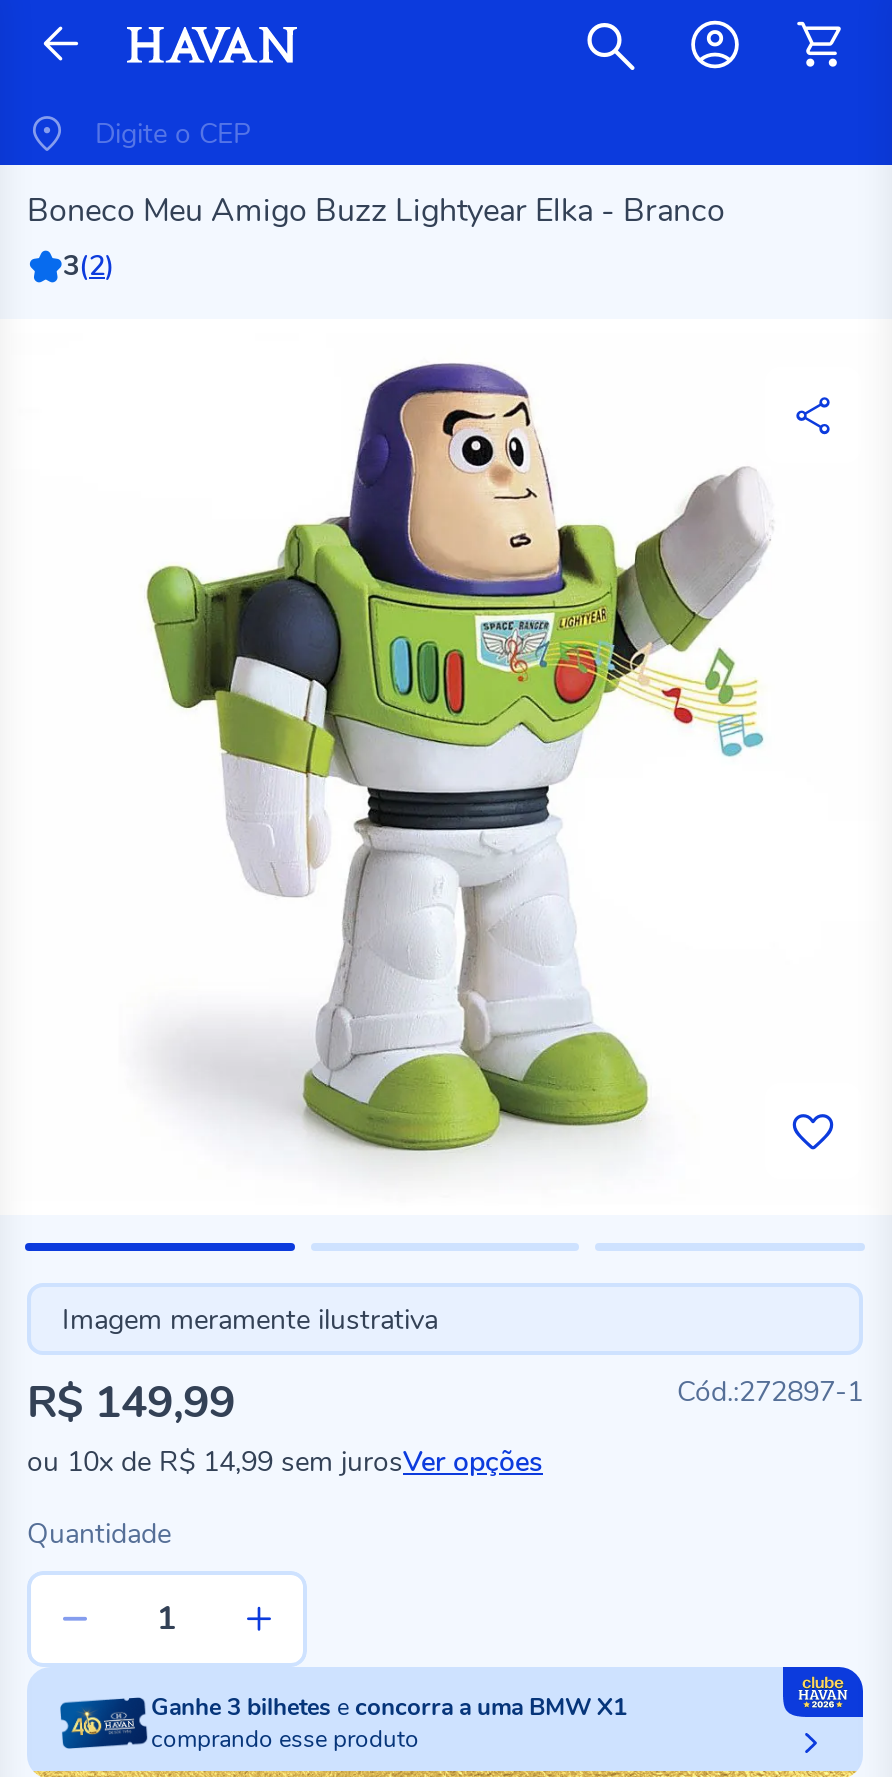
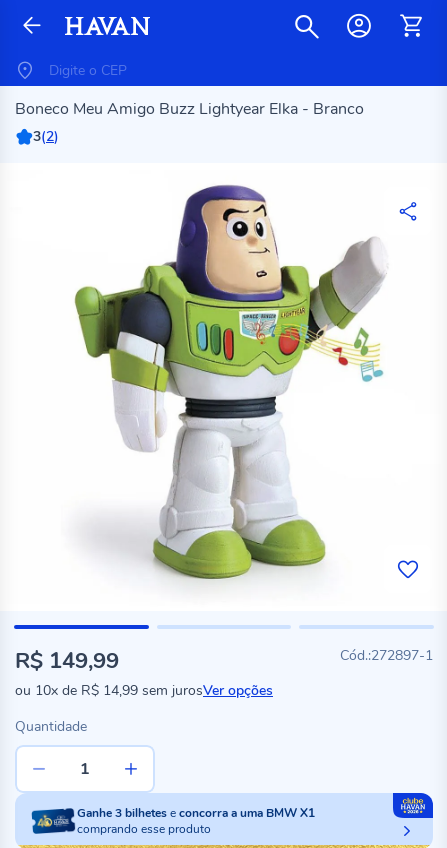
[62,1300,438,1338] Imagem meramente ilustrativa -> none

